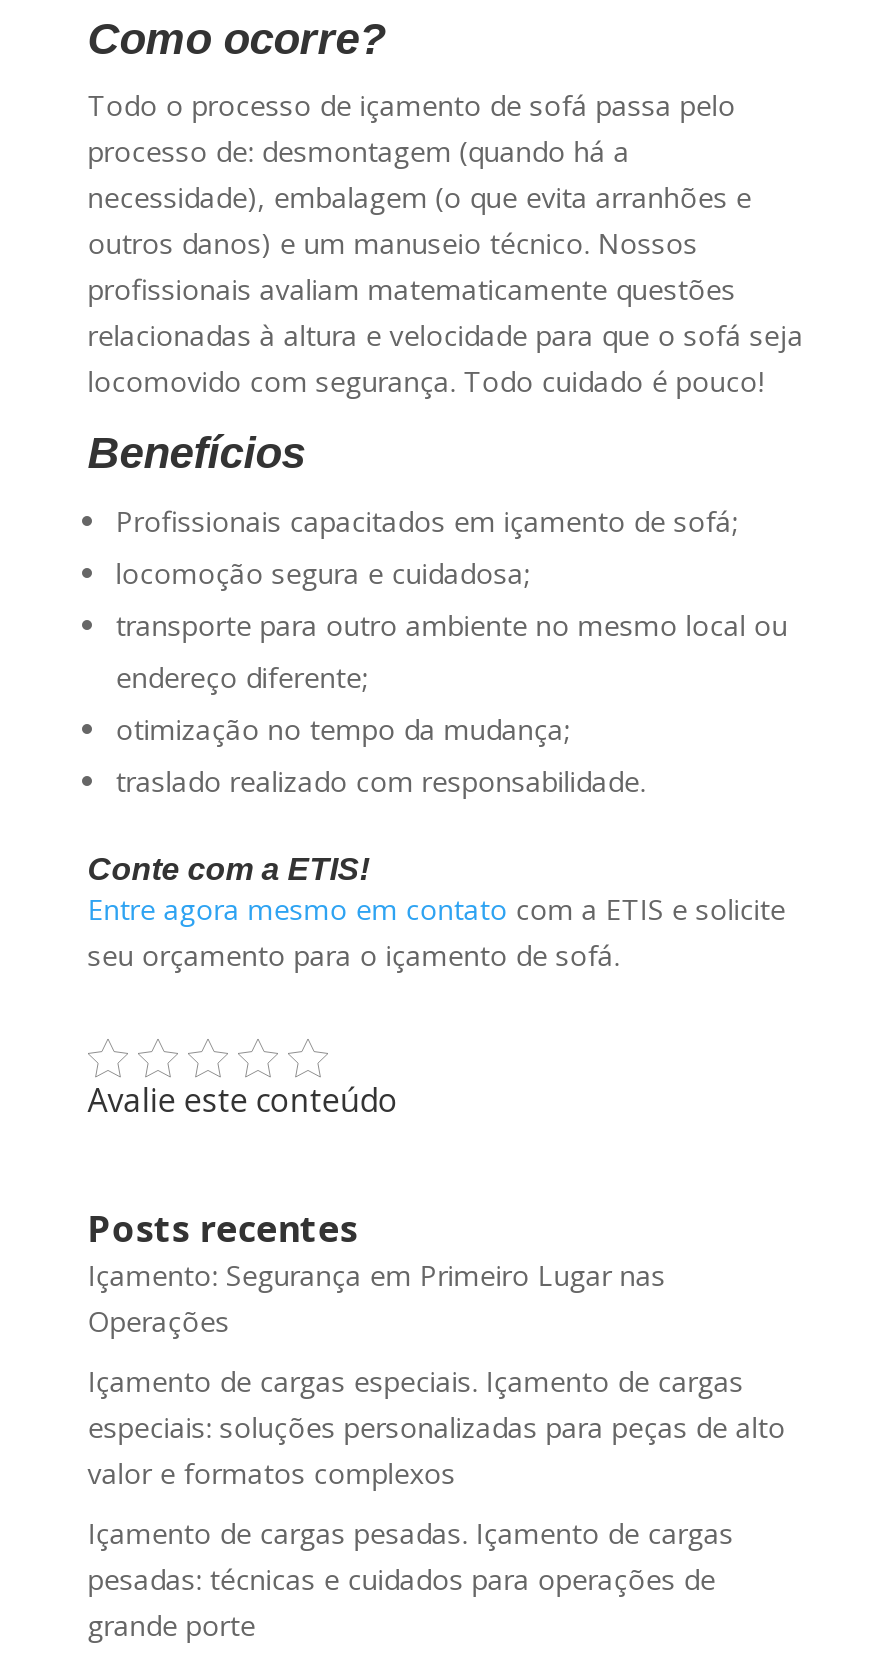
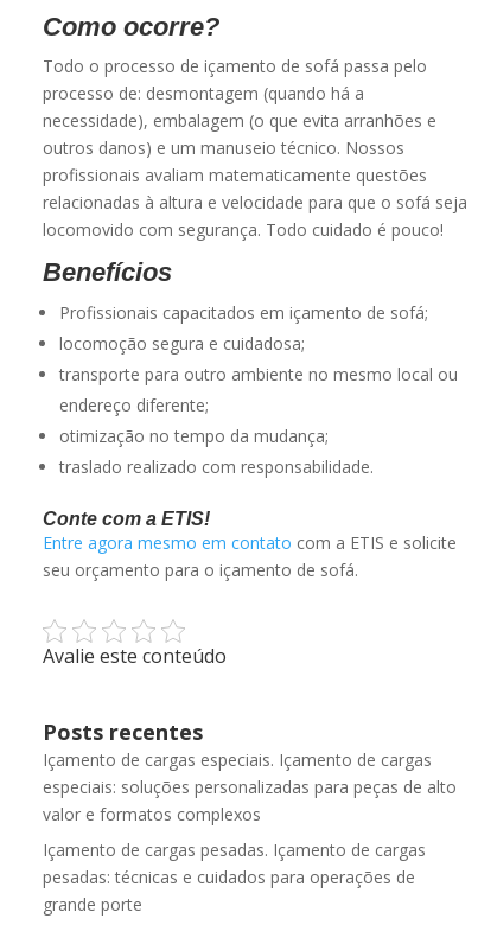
[88,1256,666,1340] Içamento: Segurança em Primeiro Lugar nas | Operações -> none

